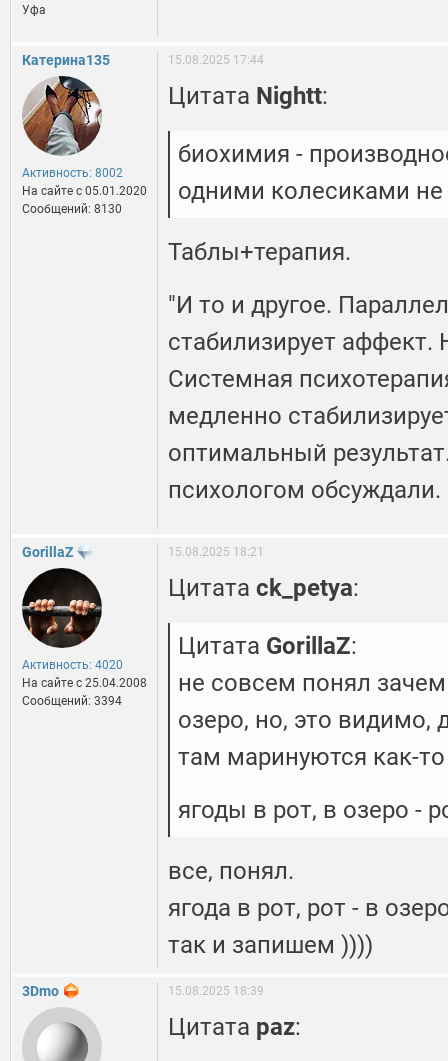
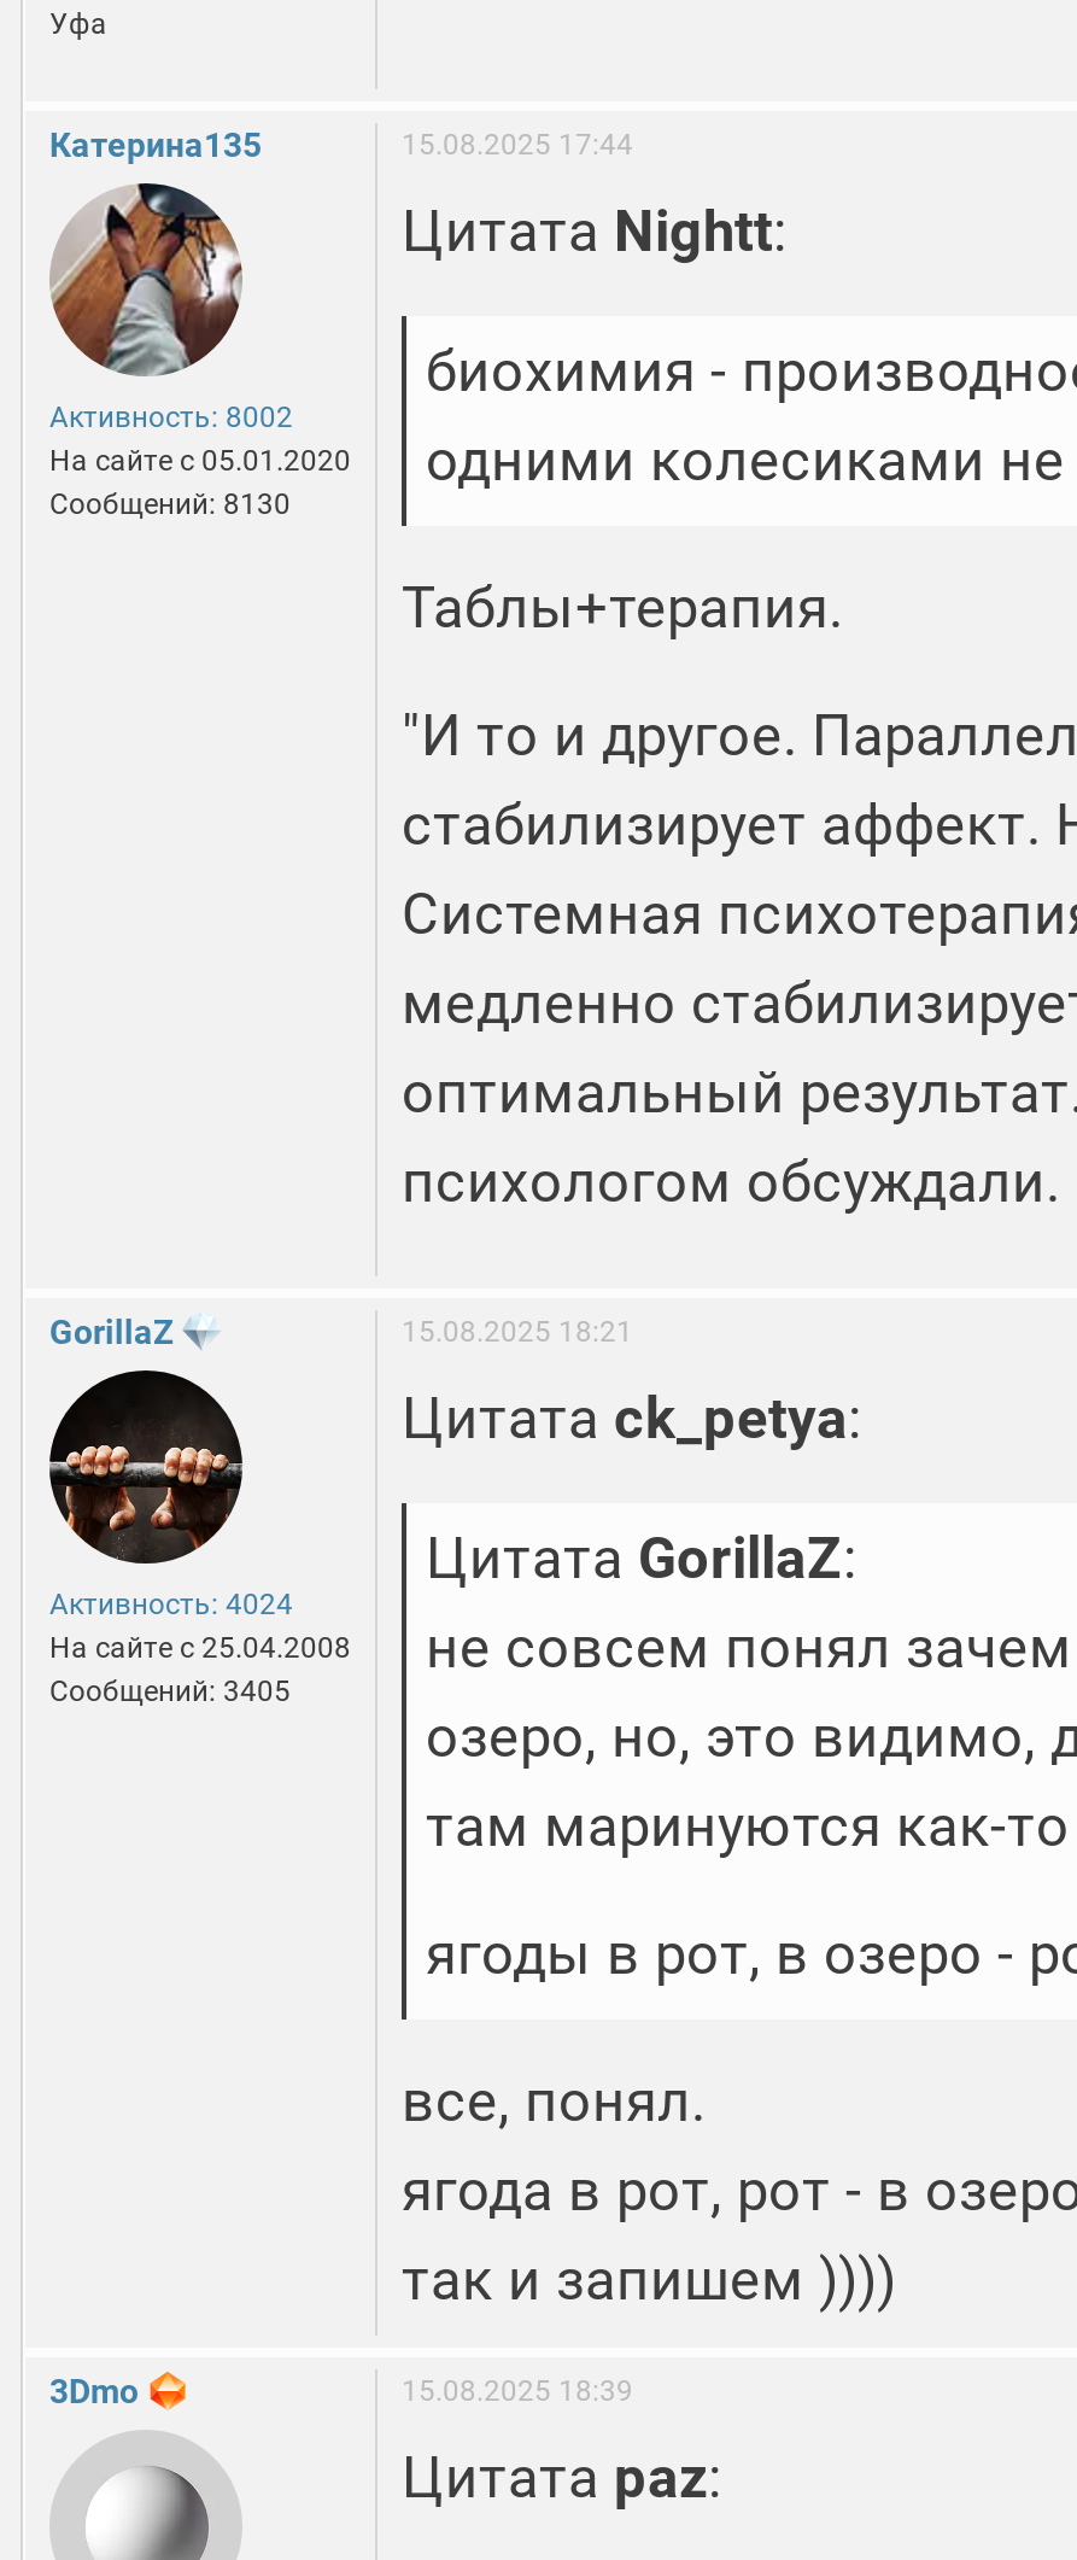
[22,658,123,672] Активность: 4020 -> [49,1588,293,1622] Активность: 4024
[22,694,122,708] Сообщений: 3394 -> [49,1675,291,1709] Сообщений: 3405

